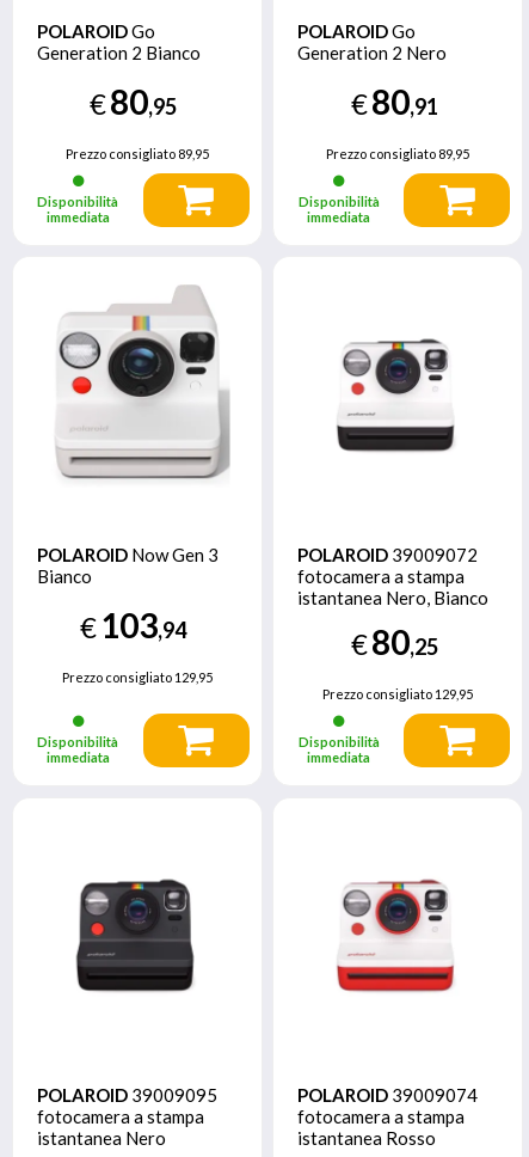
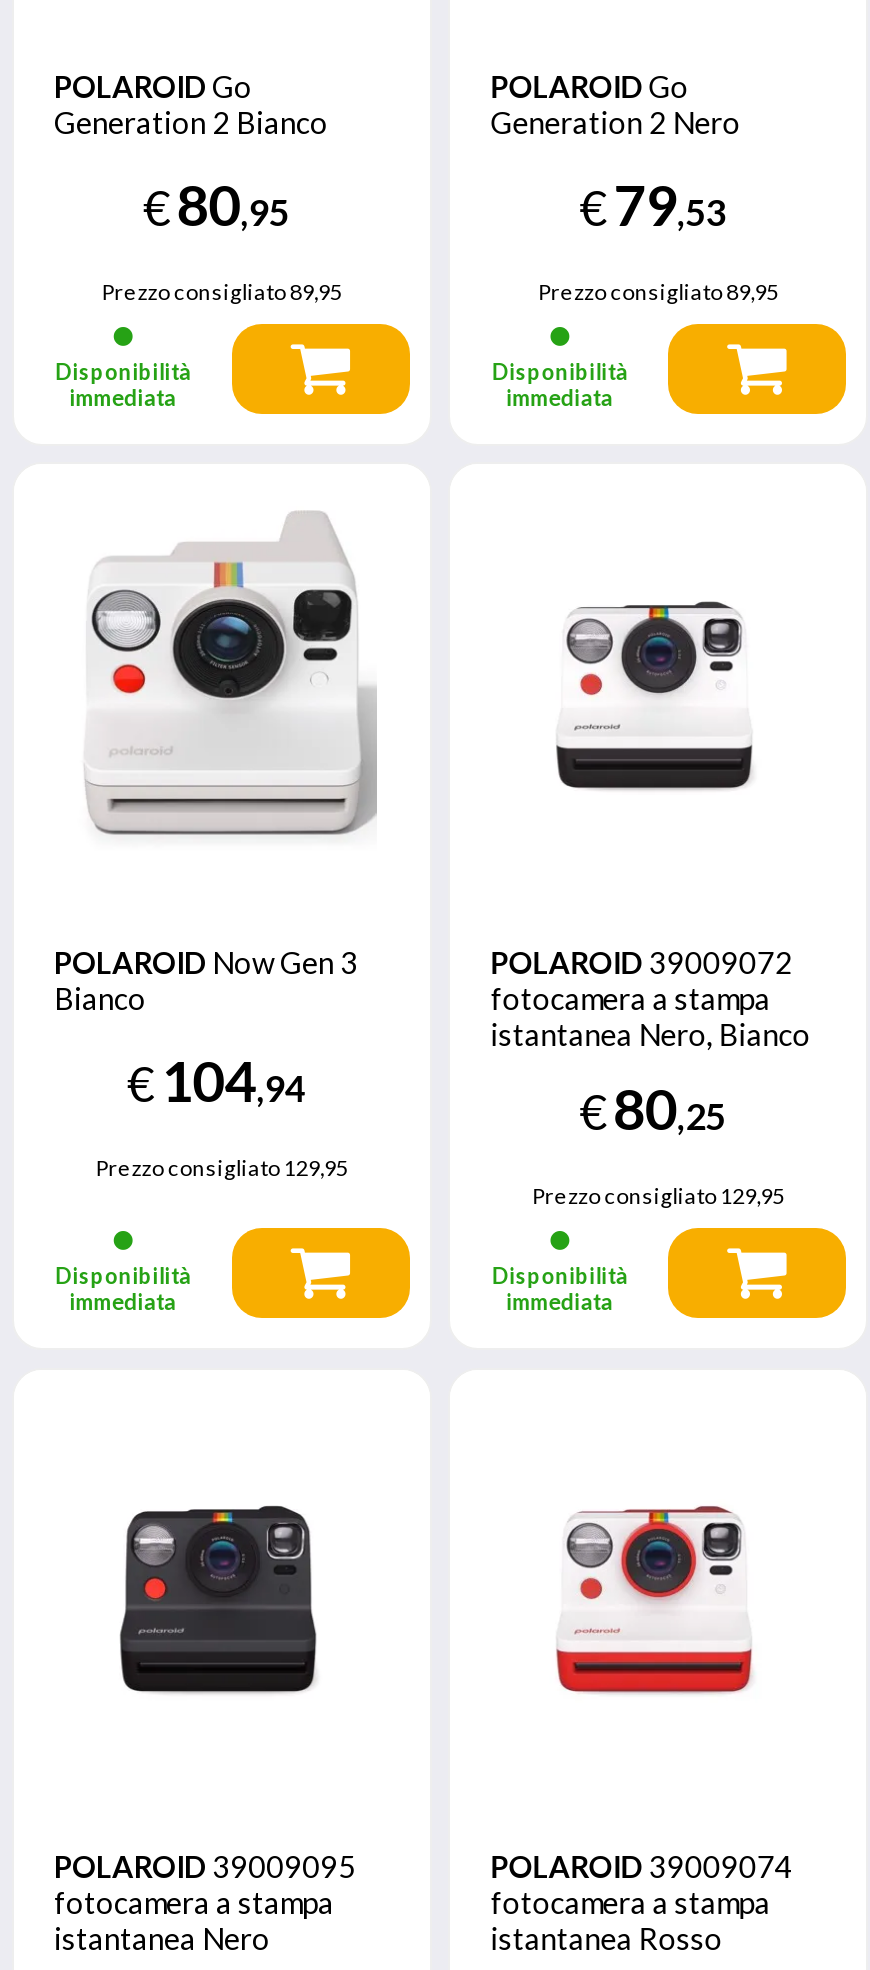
[351,81,438,122] € 80,91 -> [579,169,725,237] € 79,53
[80,605,187,645] € 103,94 -> [127,1046,305,1114] € 104,94

